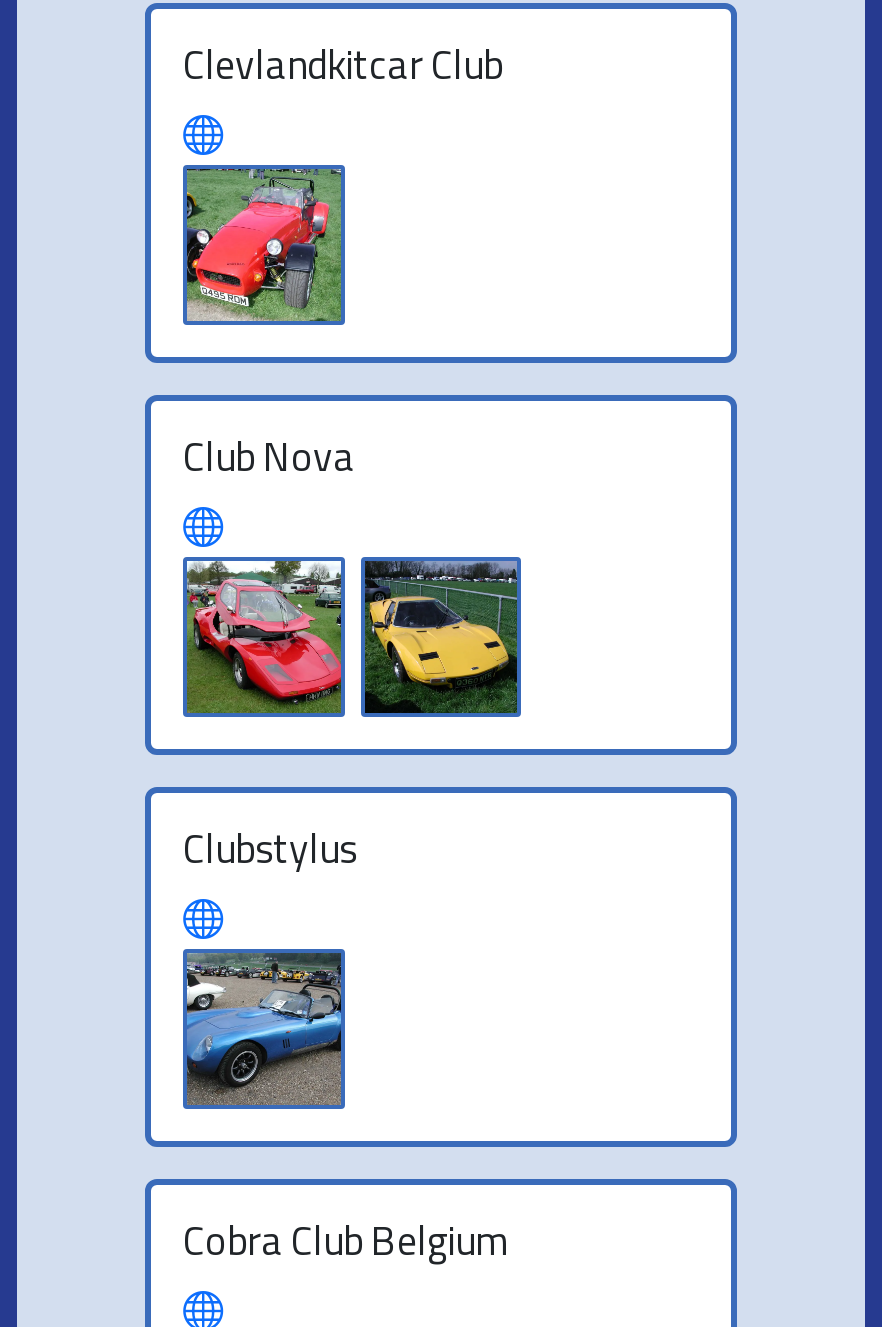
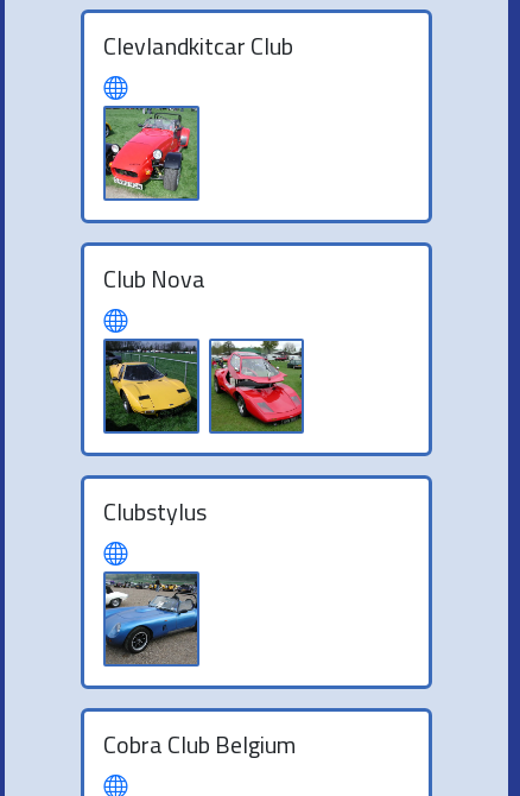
[185,559,343,715] [image] -> [104,340,198,432] [image]
[363,559,519,715] [image] -> [210,340,303,432] [image]

